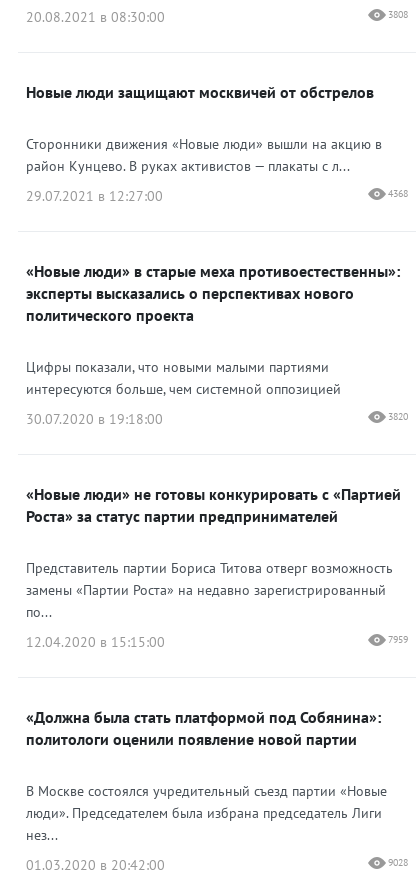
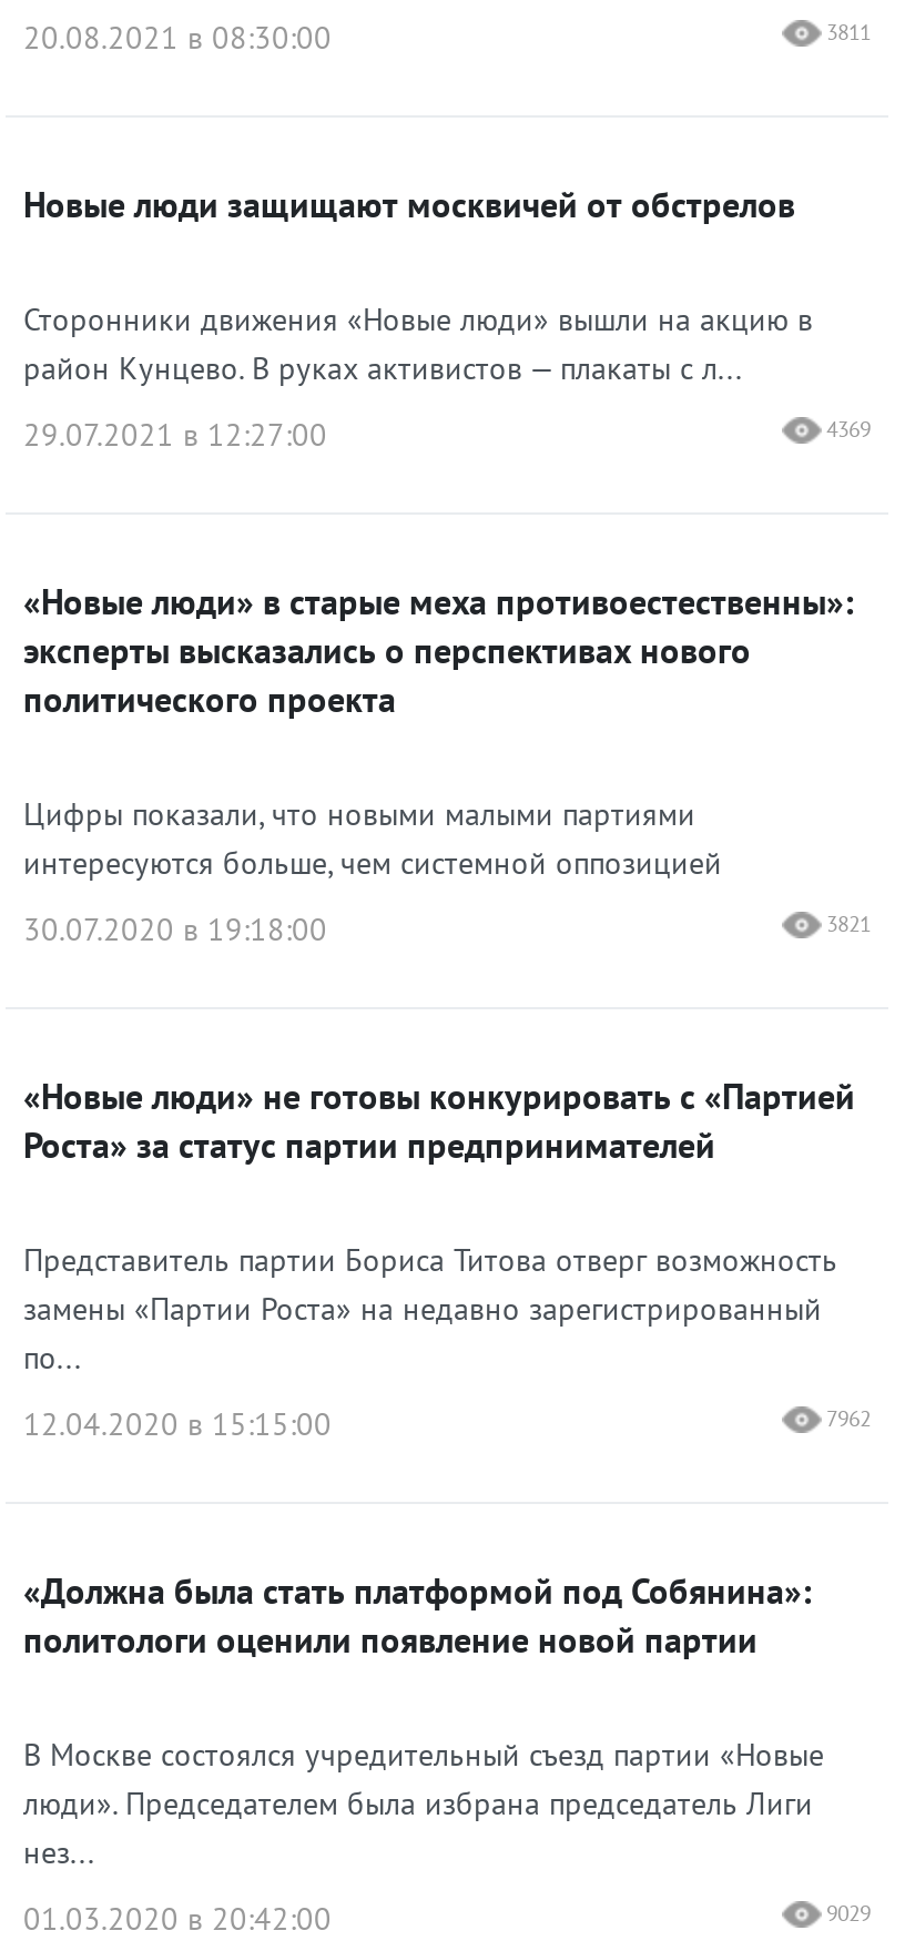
[388,8,408,21] 3808 -> [826,18,871,47] 3811
[388,187,408,200] 4368 -> [826,415,871,444] 4369
[388,410,408,423] 3820 -> [826,910,871,938] 3821
[388,633,408,646] 7959 -> [826,1404,871,1433] 7962
[388,856,408,869] 9028 -> [826,1899,871,1928] 9029

